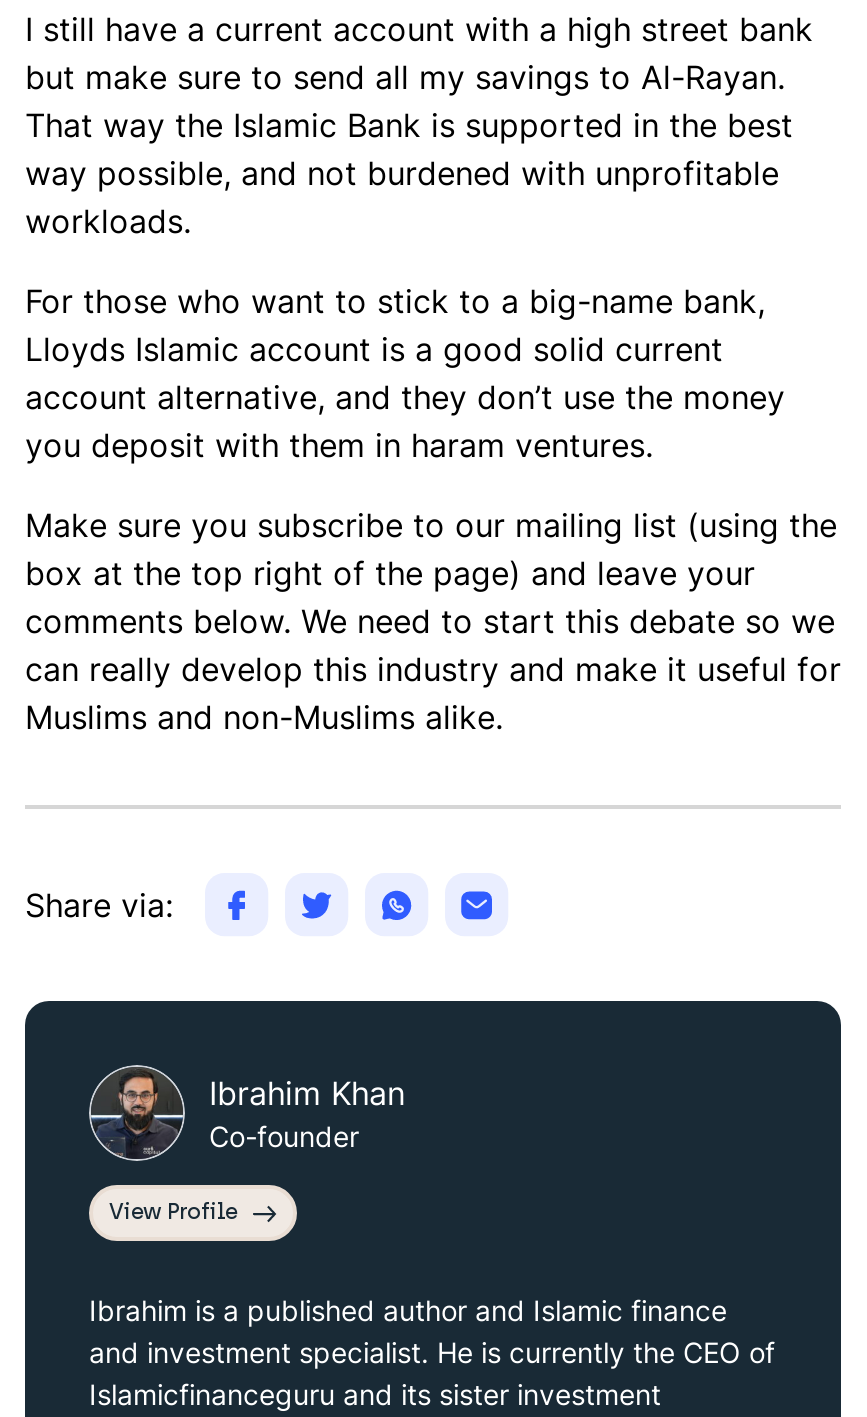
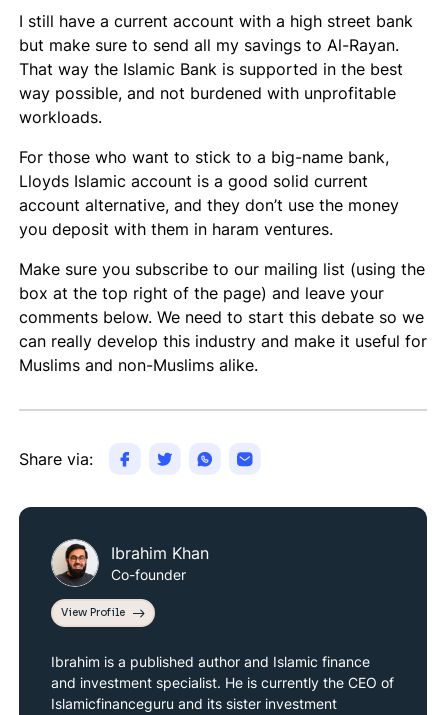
[89,1065,185,1157] [image] -> [51,539,99,583] [image]

